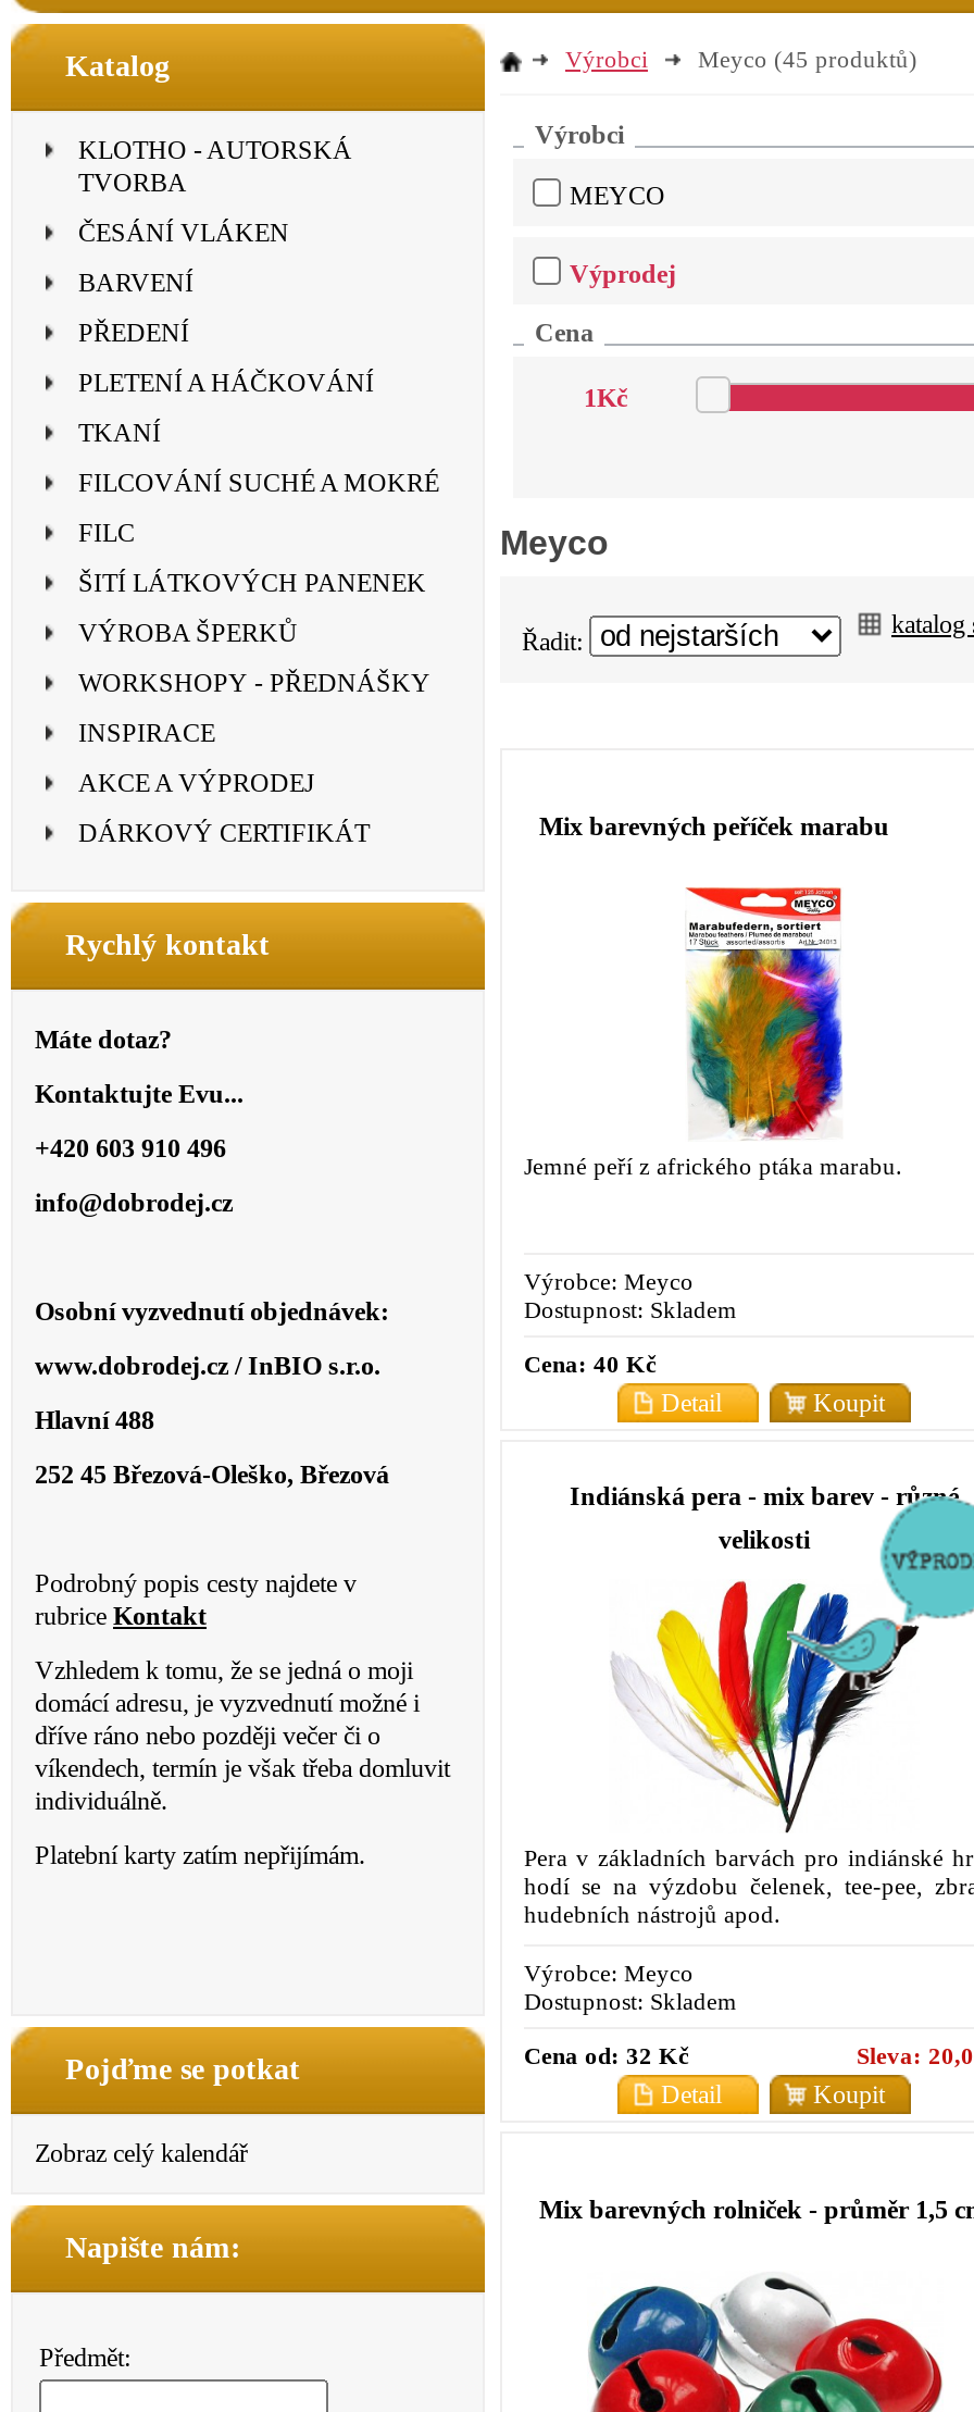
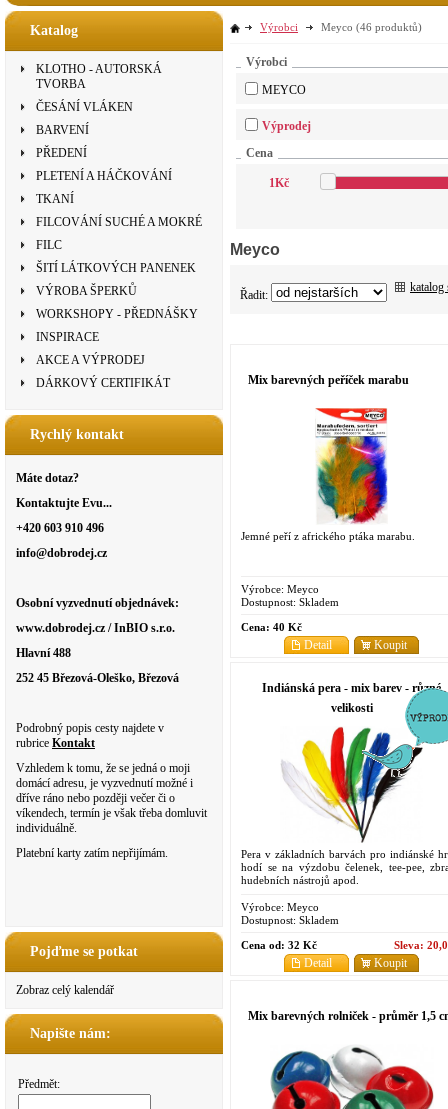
[698,46,917,72] Meyco (45 produktů) -> [321,21,422,33] Meyco (46 produktů)

